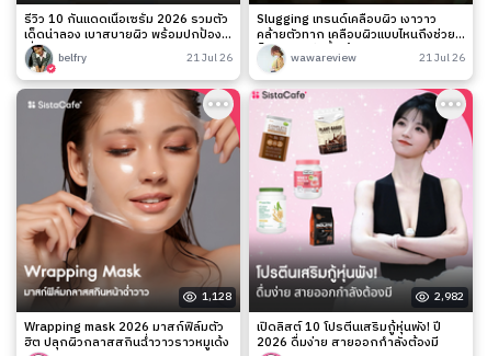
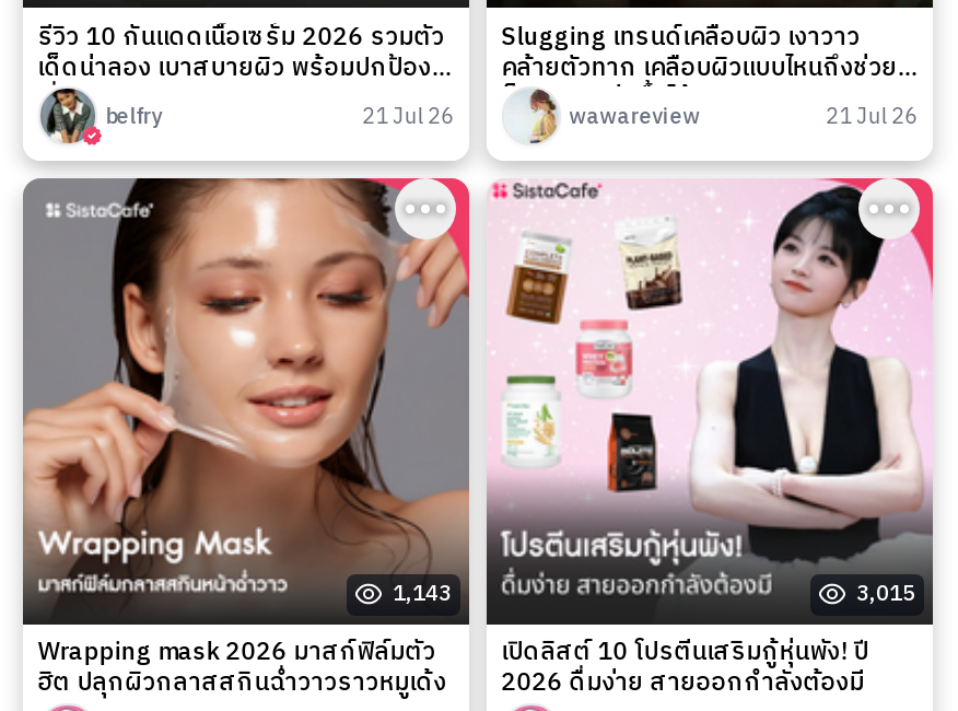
[202,288,231,306] 1,128 -> [393,576,452,611] 1,143
[434,288,464,306] 2,982 -> [856,576,915,611] 3,015

